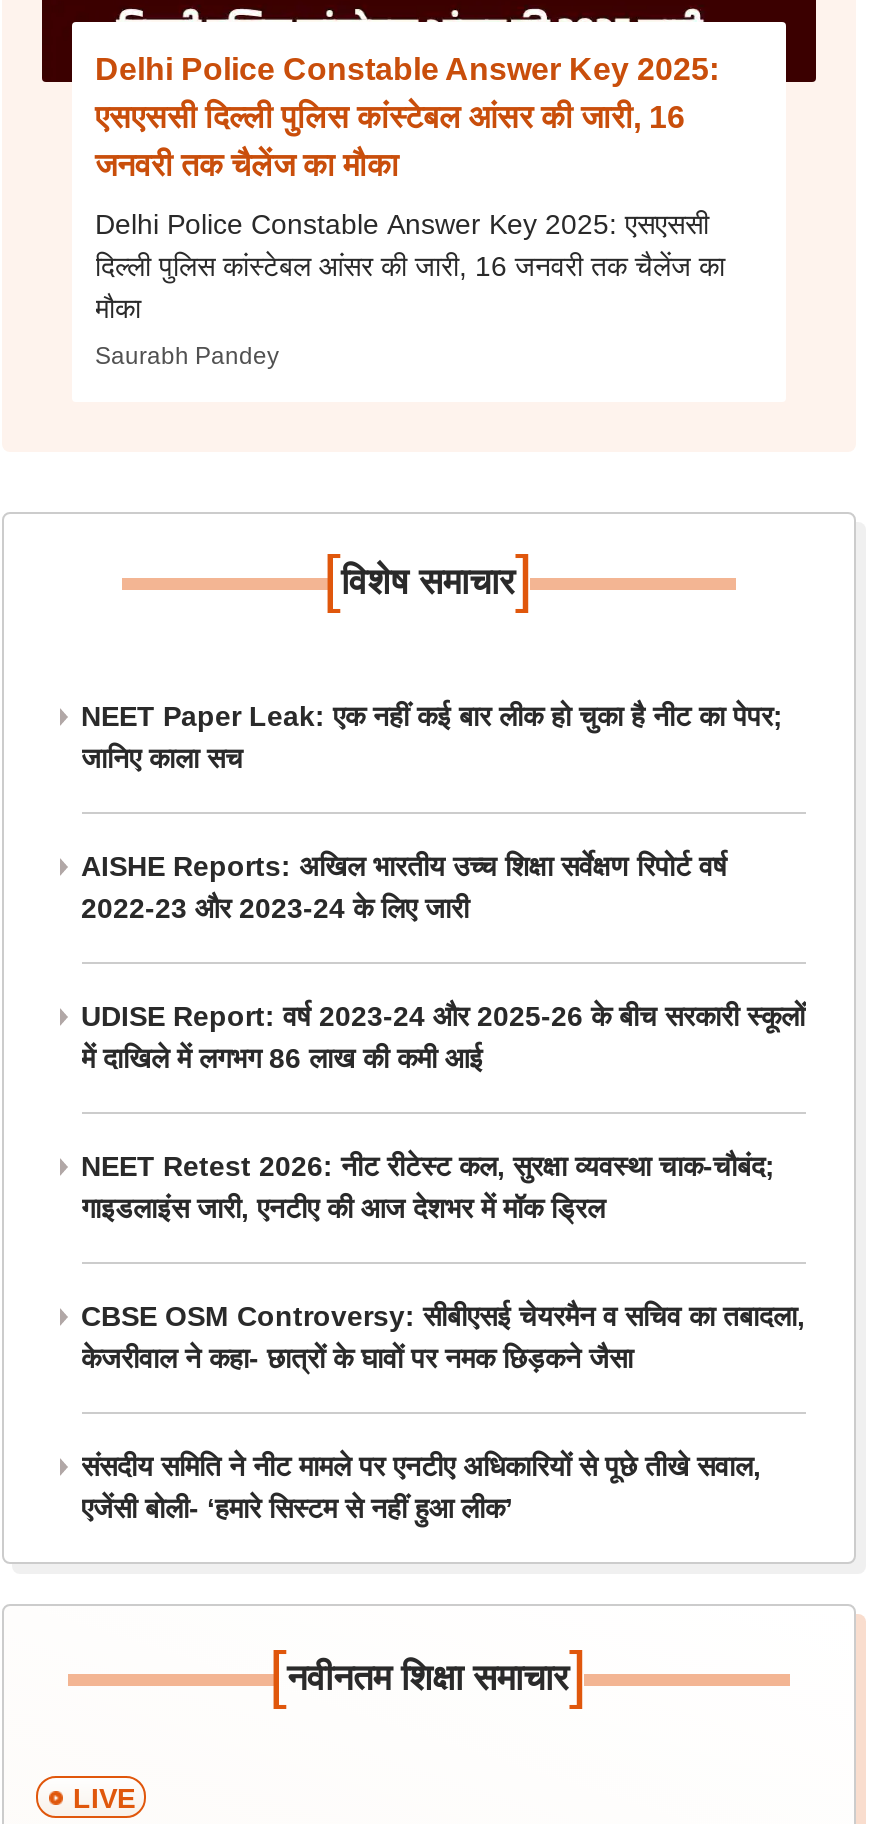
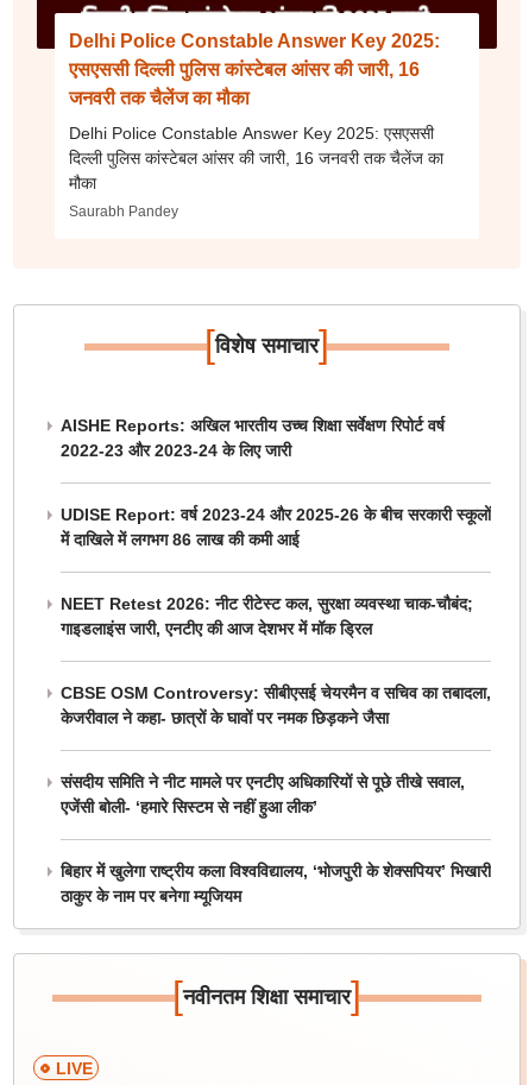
[81,700,783,774] NEET Paper Leak: एक नहीं कई बार लीक हो चुका है नीट का पेपर; | जानिए काला सच -> none
moved [81,850,805,1524] -> [60,416,490,816]: AISHE Reports: अखिल भारतीय उच्च शिक्षा सर्वेक्षण रिपोर्ट वर्ष | 2022-23 और 2023-24 के लिए जारी | UDISE Report: वर्ष 2023-24 और 2025-26 के बीच सरकारी स्कूलों | ... | संसदीय समिति ने नीट मामले पर एनटीए अधिकारियों से पूछे तीखे सवाल, | एजेंसी बोली- ‘हमारे सिस्टम से नहीं हुआ लीक’
none -> [60,862,490,906] बिहार में खुलेगा राष्ट्रीय कला विश्वविद्यालय, ‘भोजपुरी के शेक्सपियर’ भिखारी | ठाकुर के नाम पर बनेगा म्यूजियम

